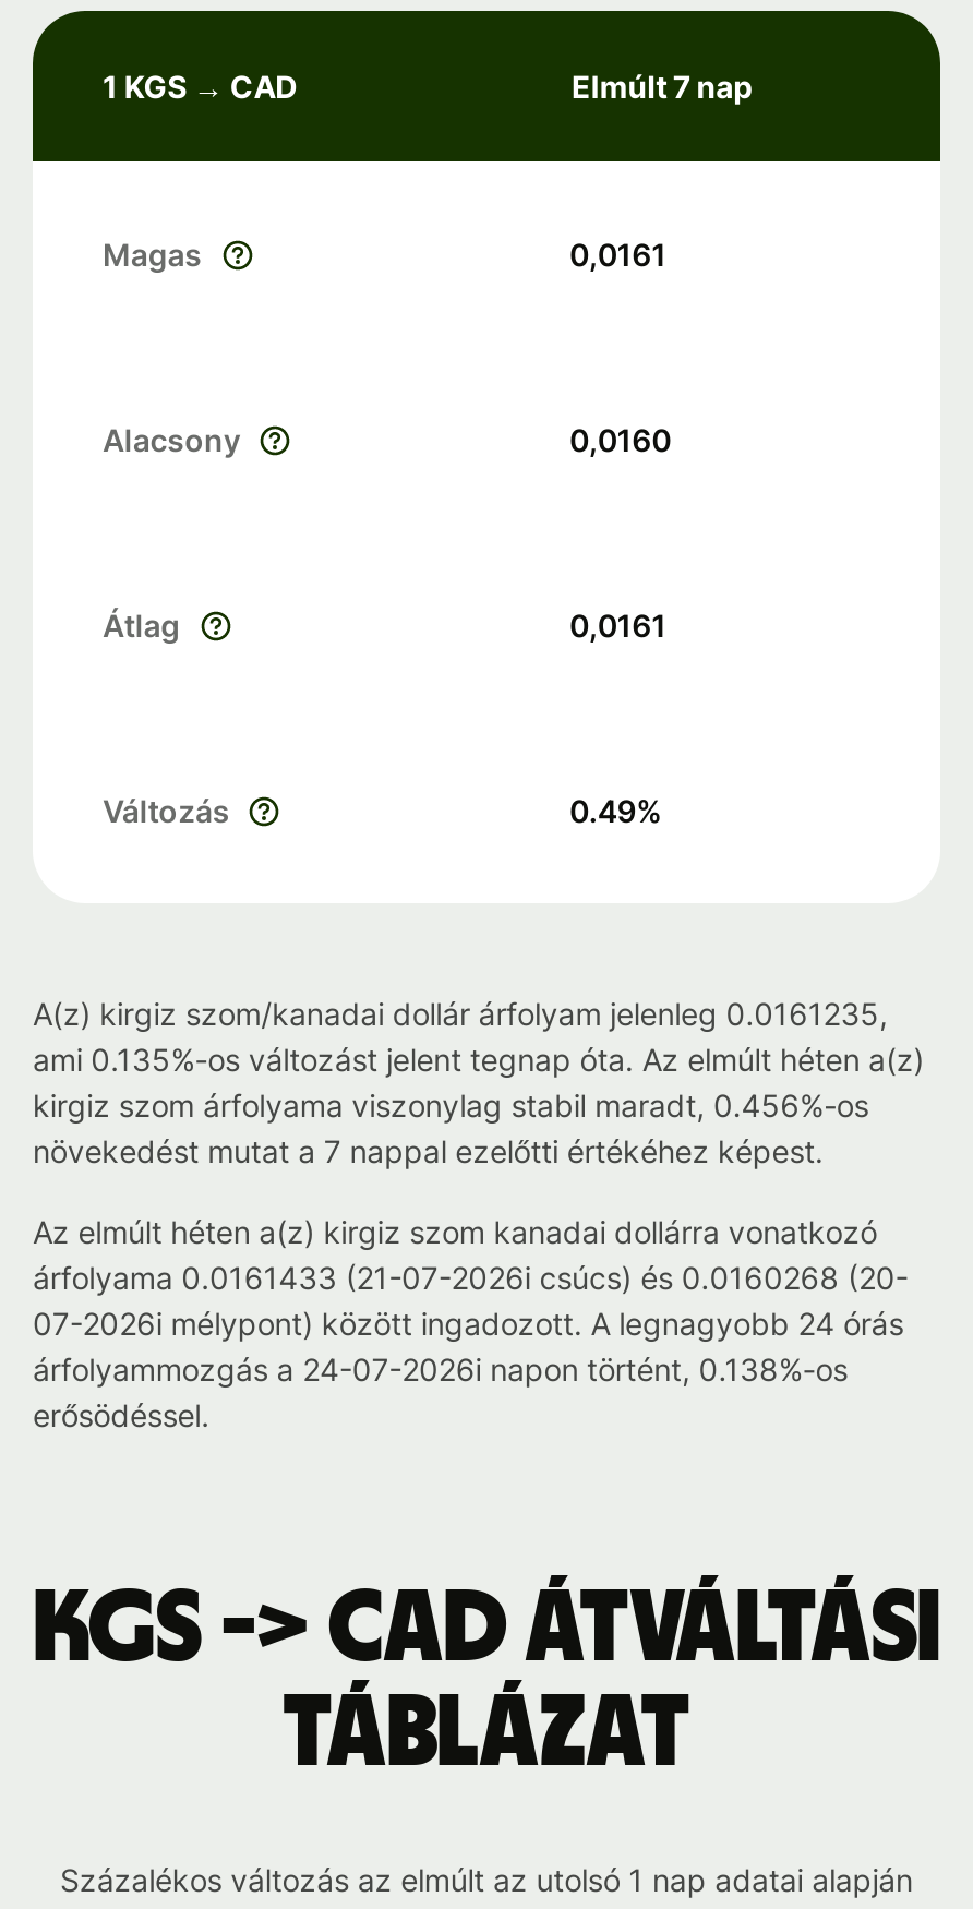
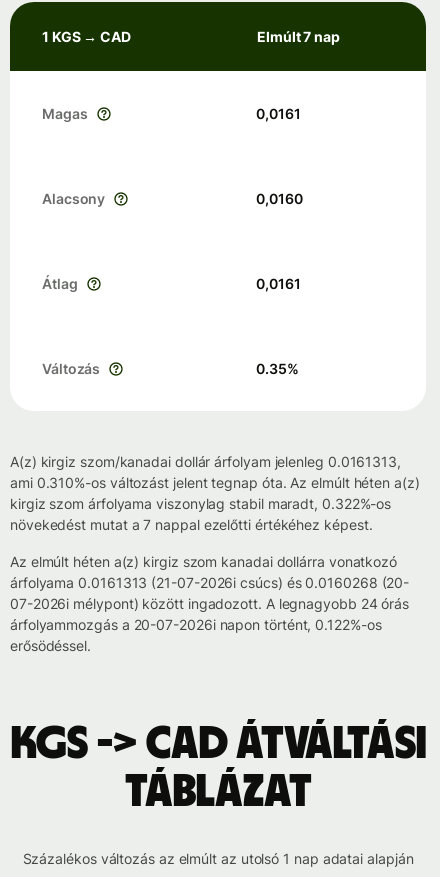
[569,792,662,829] 0.49% -> [256,360,299,377] 0.35%
[33,995,888,1032] A(z) kirgiz szom/kanadai dollár árfolyam jelenleg 0.0161235, -> [10,453,401,470] A(z) kirgiz szom/kanadai dollár árfolyam jelenleg 0.0161313,
[33,1041,924,1078] ami 0.135%-os változást jelent tegnap óta. Az elmúlt héten a(z) -> [10,474,420,491] ami 0.310%-os változást jelent tegnap óta. Az elmúlt héten a(z)
[33,1086,869,1124] kirgiz szom árfolyama viszonylag stabil maradt, 0.456%-os -> [10,495,391,512] kirgiz szom árfolyama viszonylag stabil maradt, 0.322%-os
[33,1259,908,1296] árfolyama 0.0161433 (21-07-2026i csúcs) és 0.0160268 (20- -> [10,574,409,591] árfolyama 0.0161313 (21-07-2026i csúcs) és 0.0160268 (20-
[33,1350,848,1388] árfolyammozgás a 24-07-2026i napon történt, 0.138%-os -> [10,616,382,633] árfolyammozgás a 20-07-2026i napon történt, 0.122%-os

